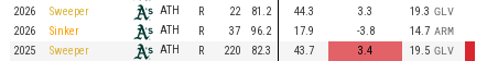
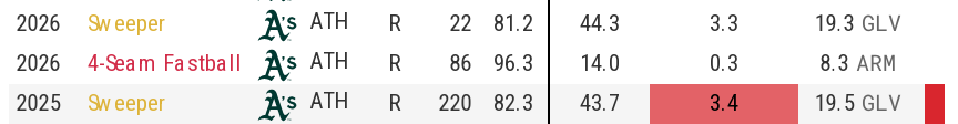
[49,24,79,38] Sinker -> [88,48,243,77] 4-Seam Fastball
[229,24,240,38] 37 -> [450,48,472,77] 86
[251,24,270,38] 96.2 -> [493,48,533,77] 96.3
[294,24,313,38] 17.9 -> [580,48,620,77] 14.0
[356,24,374,38] -3.8 -> [710,48,738,77] 0.3
[410,24,453,38] 14.7 ARM -> [820,48,896,77] 8.3 ARM

